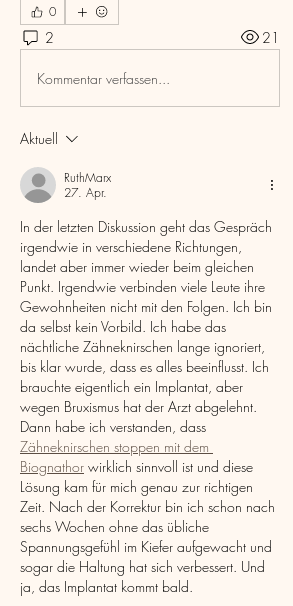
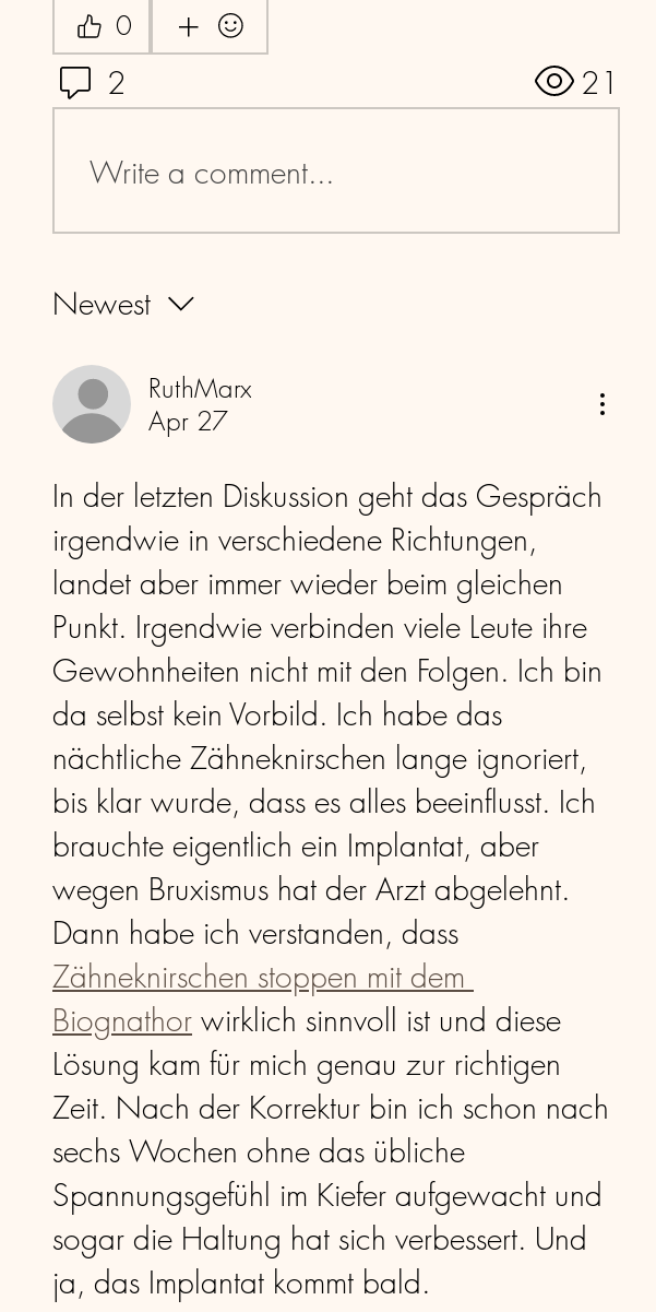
[37,68,170,87] Kommentar verfassen... -> [90,150,334,191] Write a comment...
[20,129,58,148] Aktuell -> [52,282,151,323] Newest
[64,184,107,201] 27. Apr. -> [148,402,227,439] Apr 27

